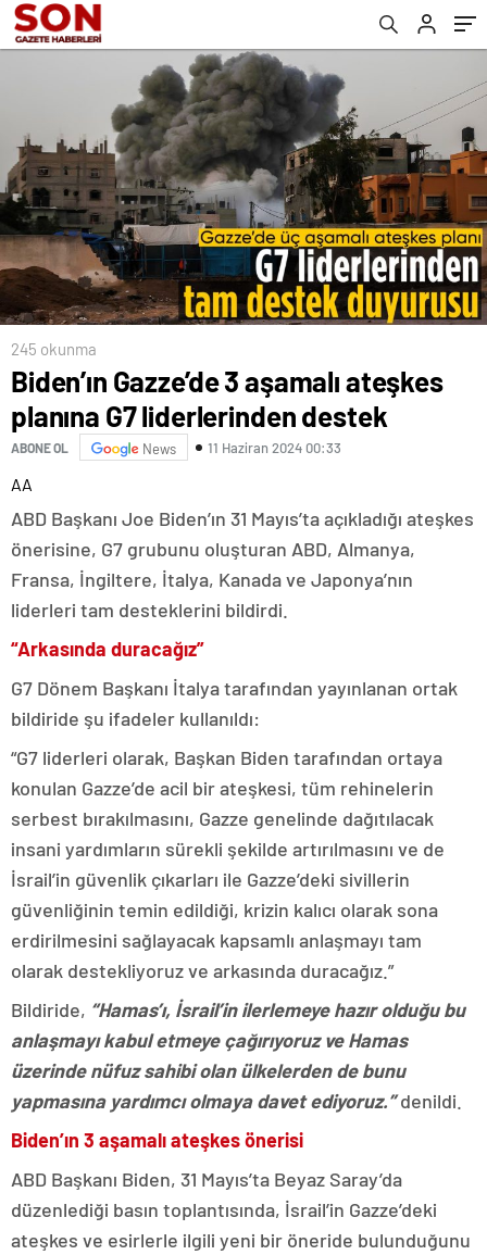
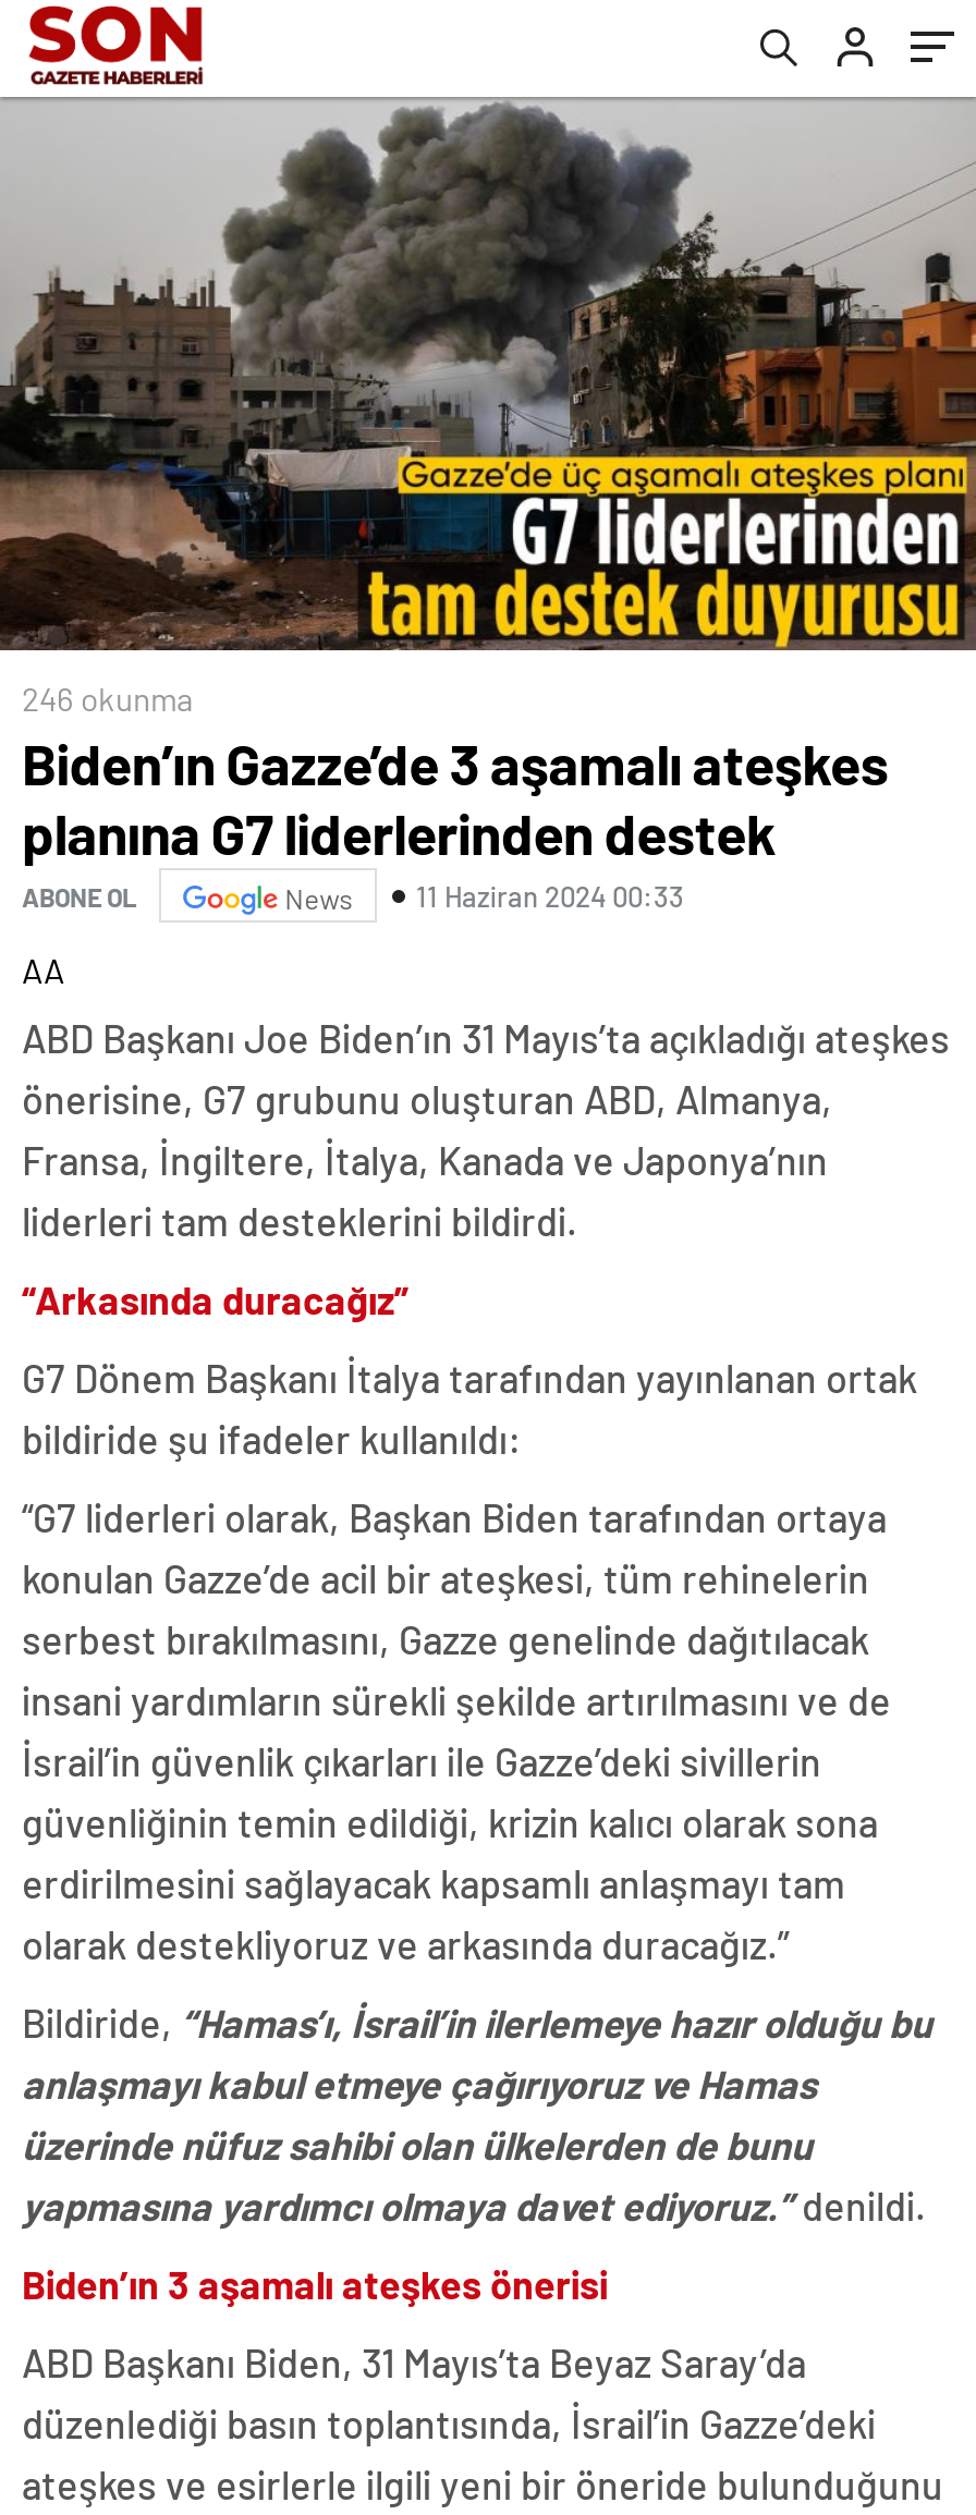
[11,339,97,359] 245 okunma -> [22,679,194,718] 246 okunma

